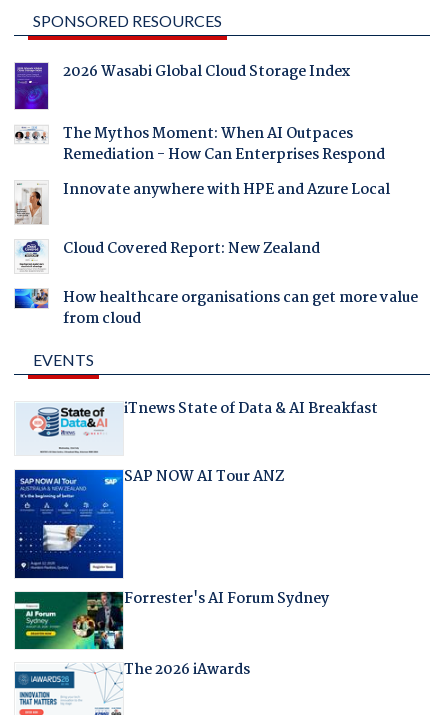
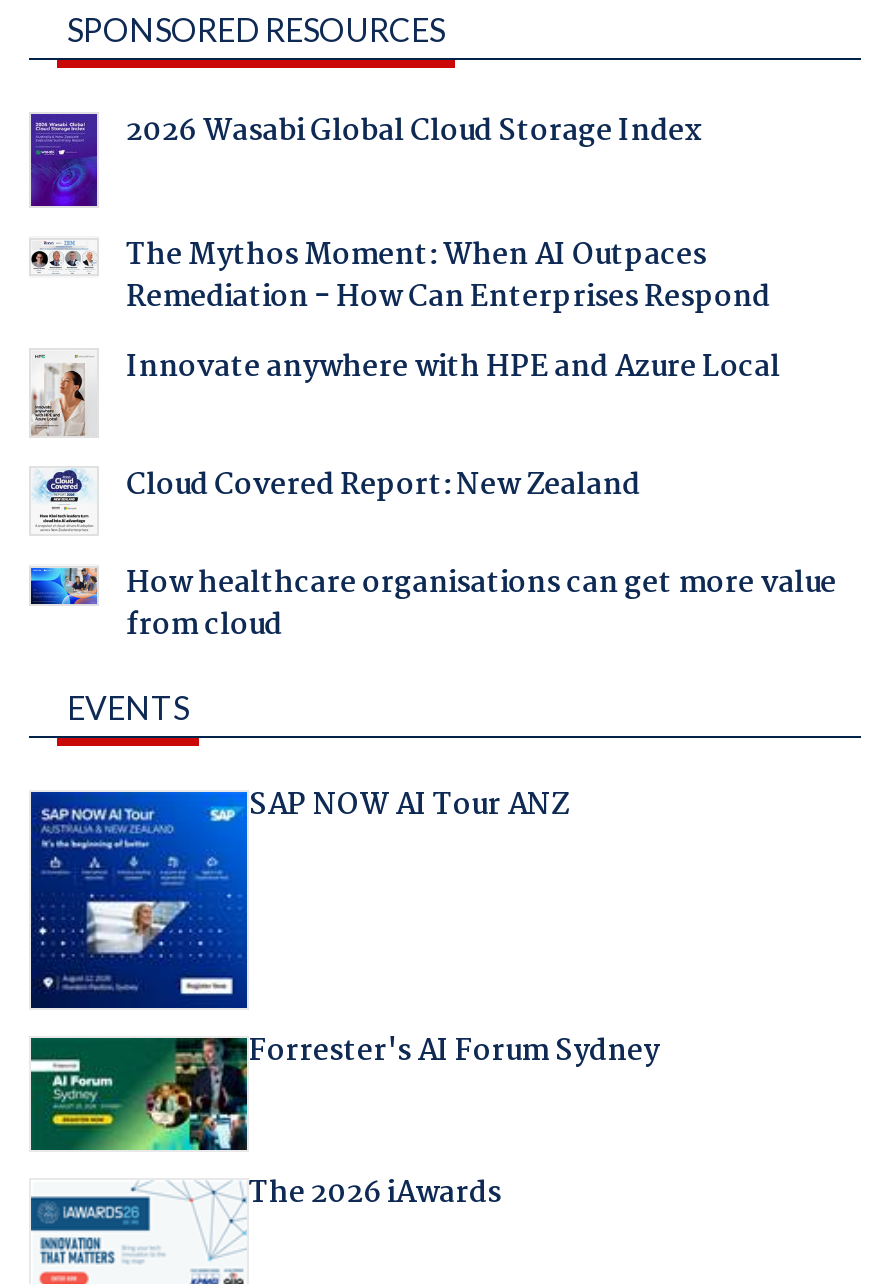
[16,397,378,454] [image] | iTnews State of Data & AI Breakfast -> none

